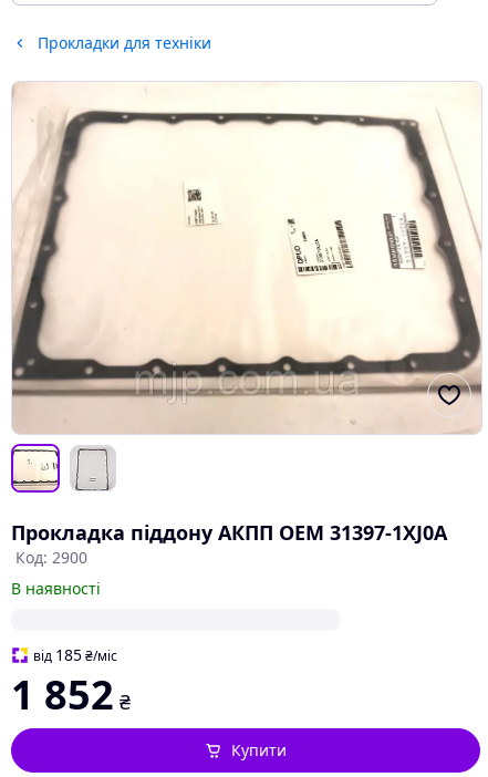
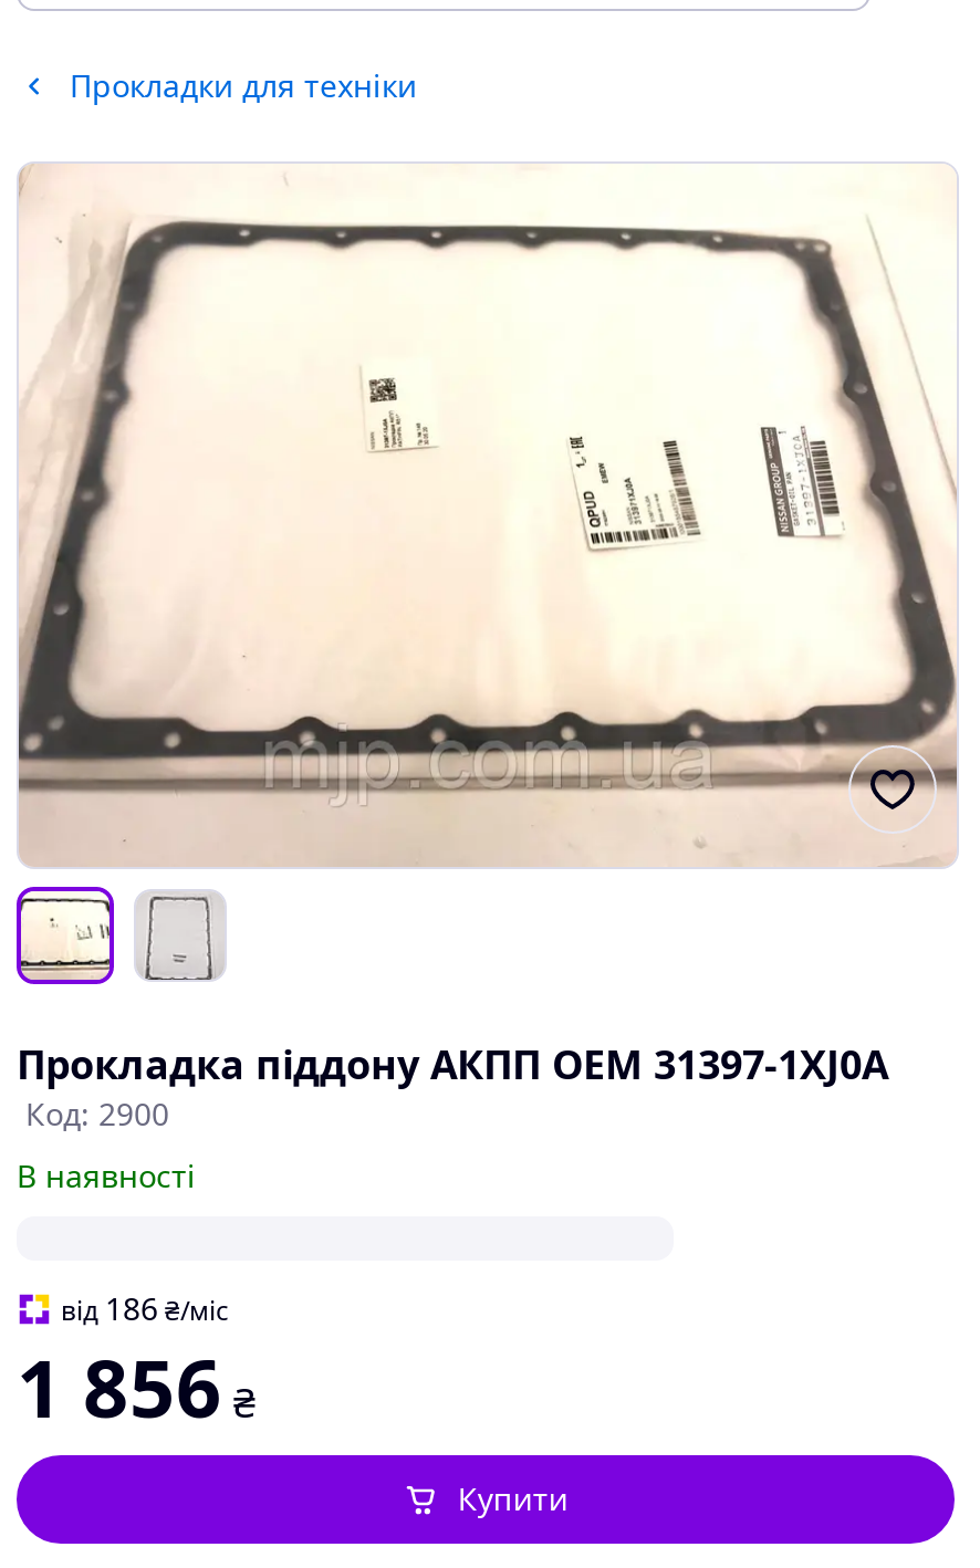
[33,644,117,665] від 185 ₴/міс -> [61,1287,229,1329] від 186 ₴/міс
[11,667,131,722] 1 852 ₴ -> [17,1334,256,1442] 1 856 ₴

